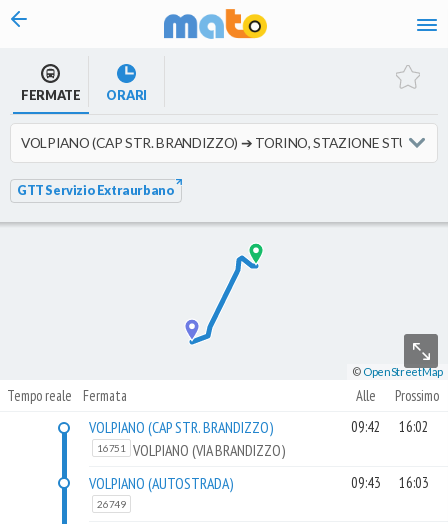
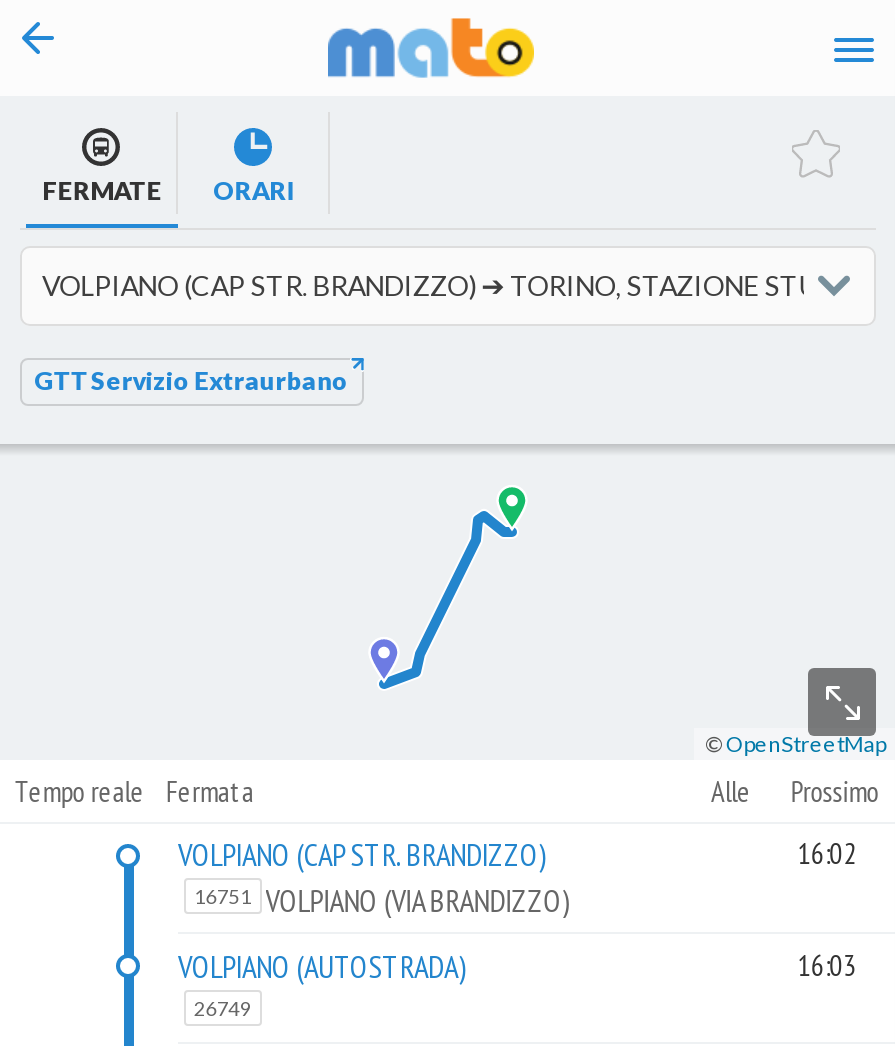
[351,417,381,436] 09:42 -> none
[351,473,381,492] 09:43 -> none

